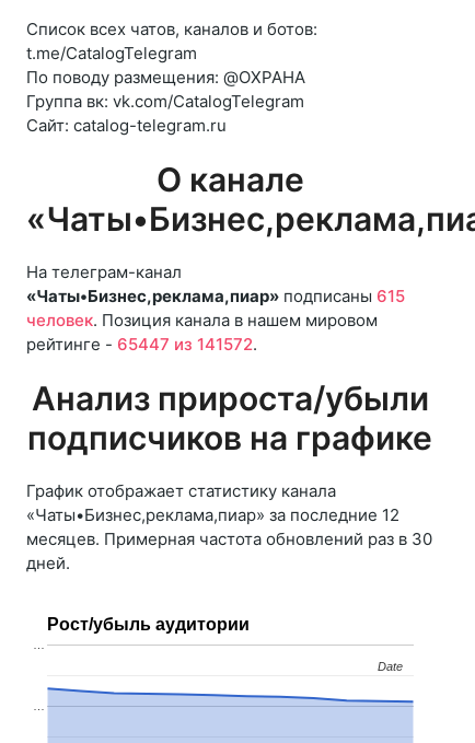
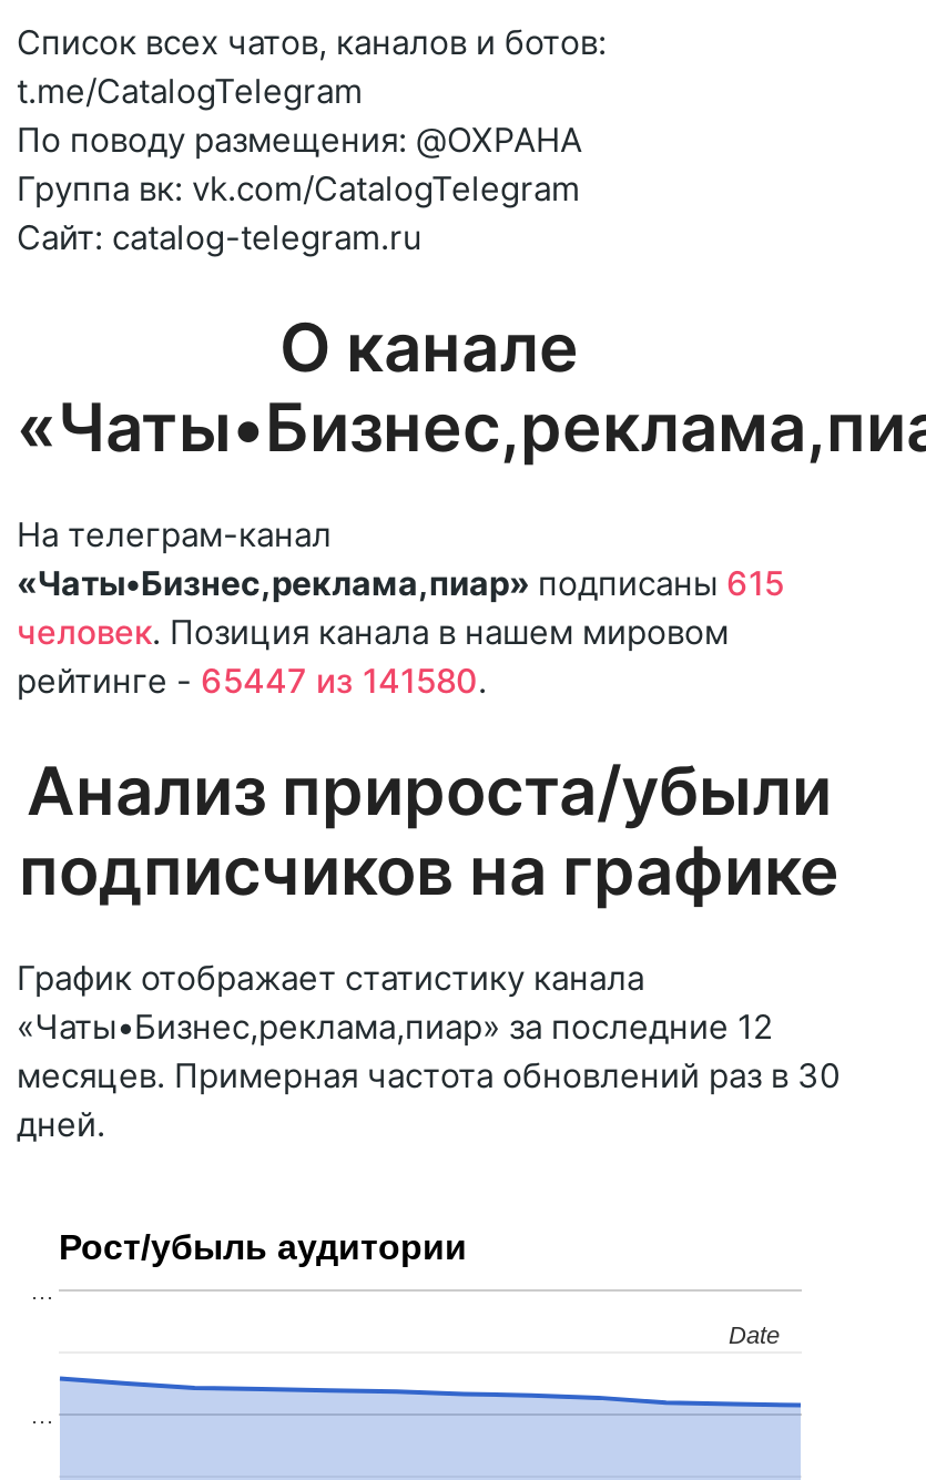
[26,334,257,355] рейтинге - 65447 из 141572. -> [17,661,487,703] рейтинге - 65447 из 141580.

